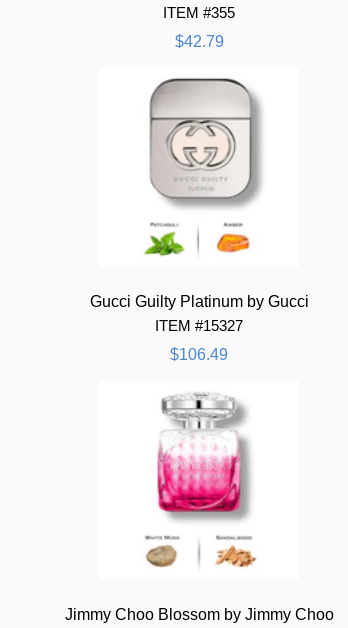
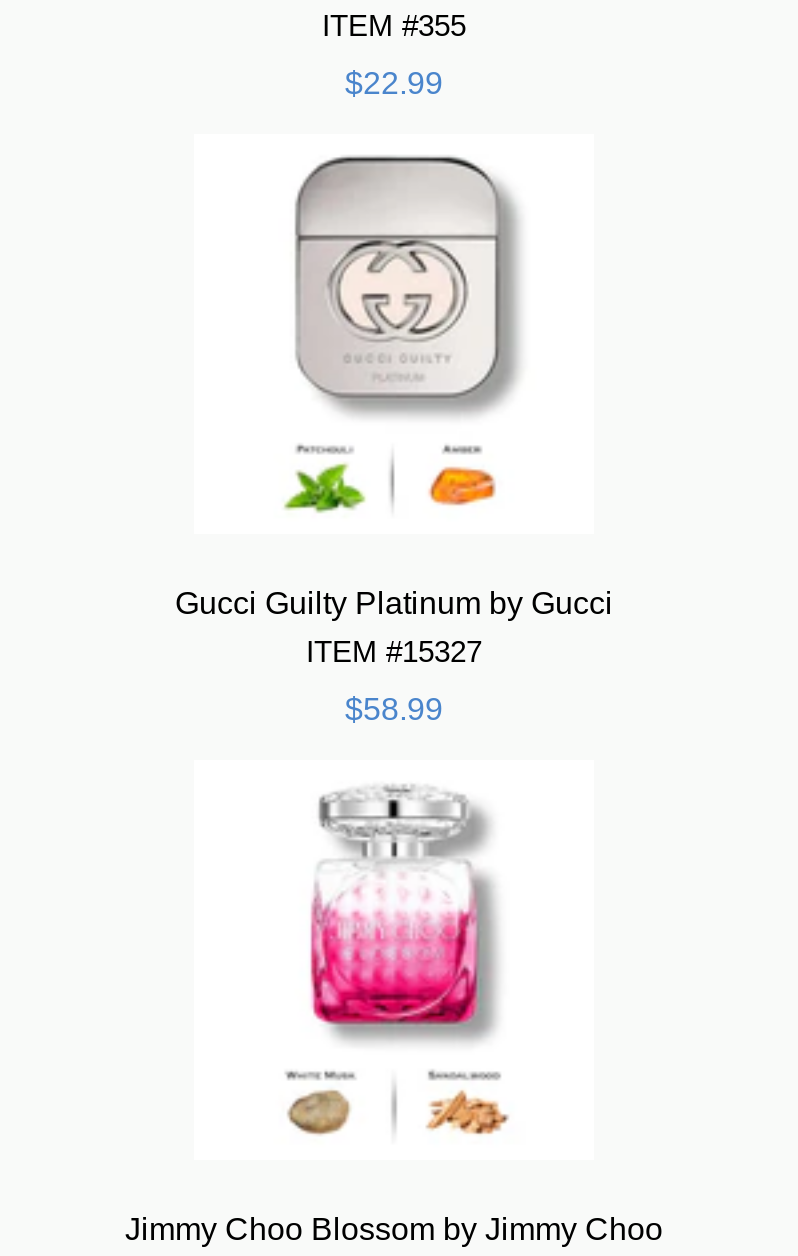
[174,33,223,50] $42.79 -> [345,67,443,101] $22.99
[170,346,228,363] $106.49 -> [345,693,443,727] $58.99

